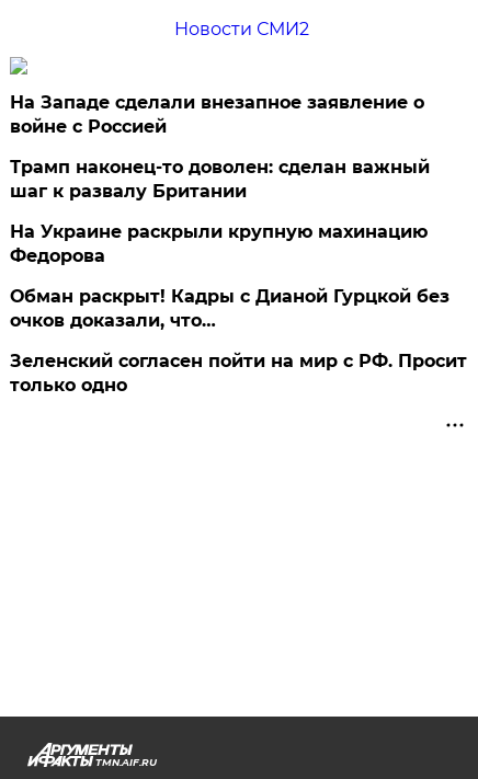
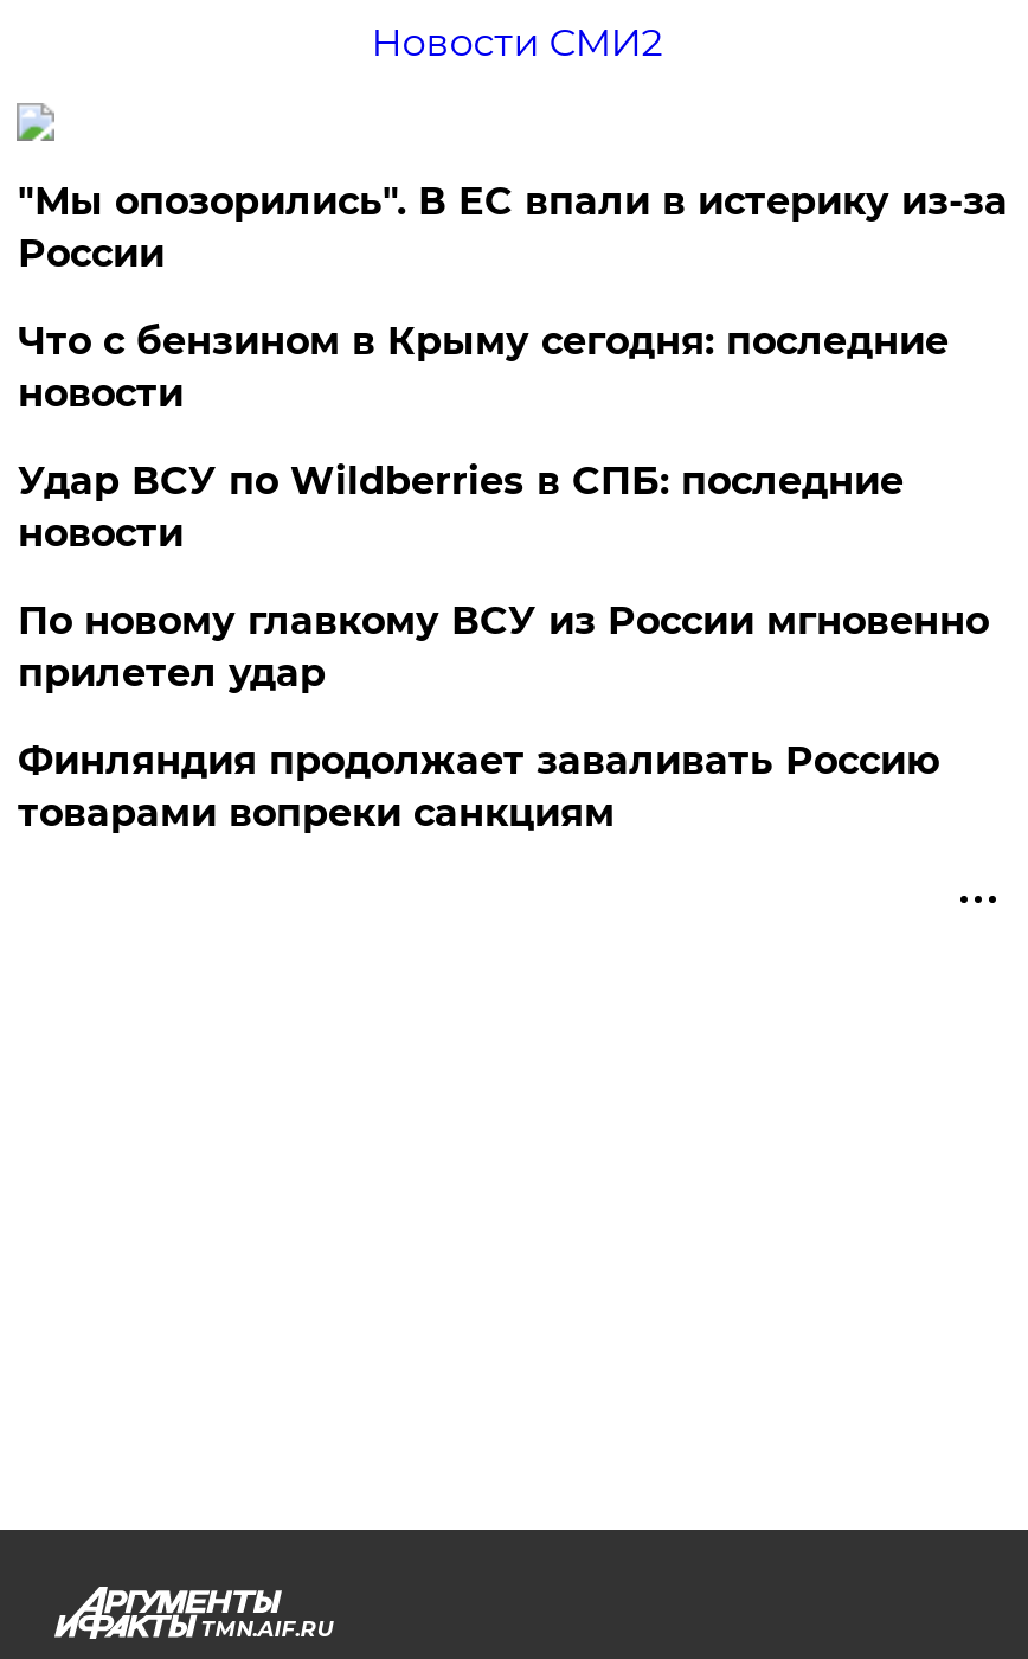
[10,92,425,137] На Западе сделали внезапное заявление о | войне с Россией -> [18,179,1008,276] "Мы опозорились". В ЕС впали в истерику из-за | России
[10,157,430,201] Трамп наконец-то доволен: сделан важный | шаг к развалу Британии -> [18,319,948,416] Что с бензином в Крыму сегодня: последние | новости
[10,221,428,266] На Украине раскрыли крупную махинацию | Федорова -> [18,458,903,556] Удар ВСУ по Wildberries в СПБ: последние | новости
[10,286,450,331] Обман раскрыт! Кадры с Дианой Гурцкой без | очков доказали, что… -> [18,598,989,695] По новому главкому ВСУ из России мгновенно | прилетел удар
[10,350,467,395] Зеленский согласен пойти на мир с РФ. Просит | только одно -> [18,738,939,835] Финляндия продолжает заваливать Россию | товарами вопреки санкциям

